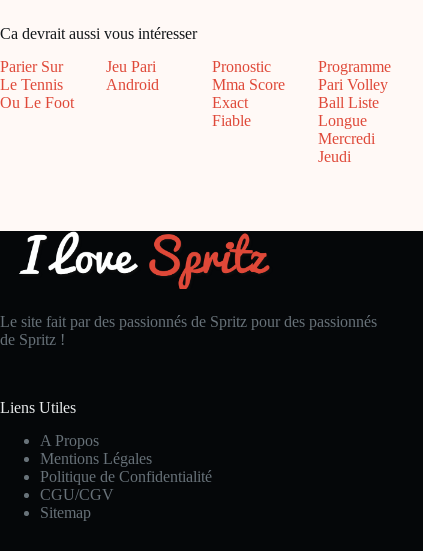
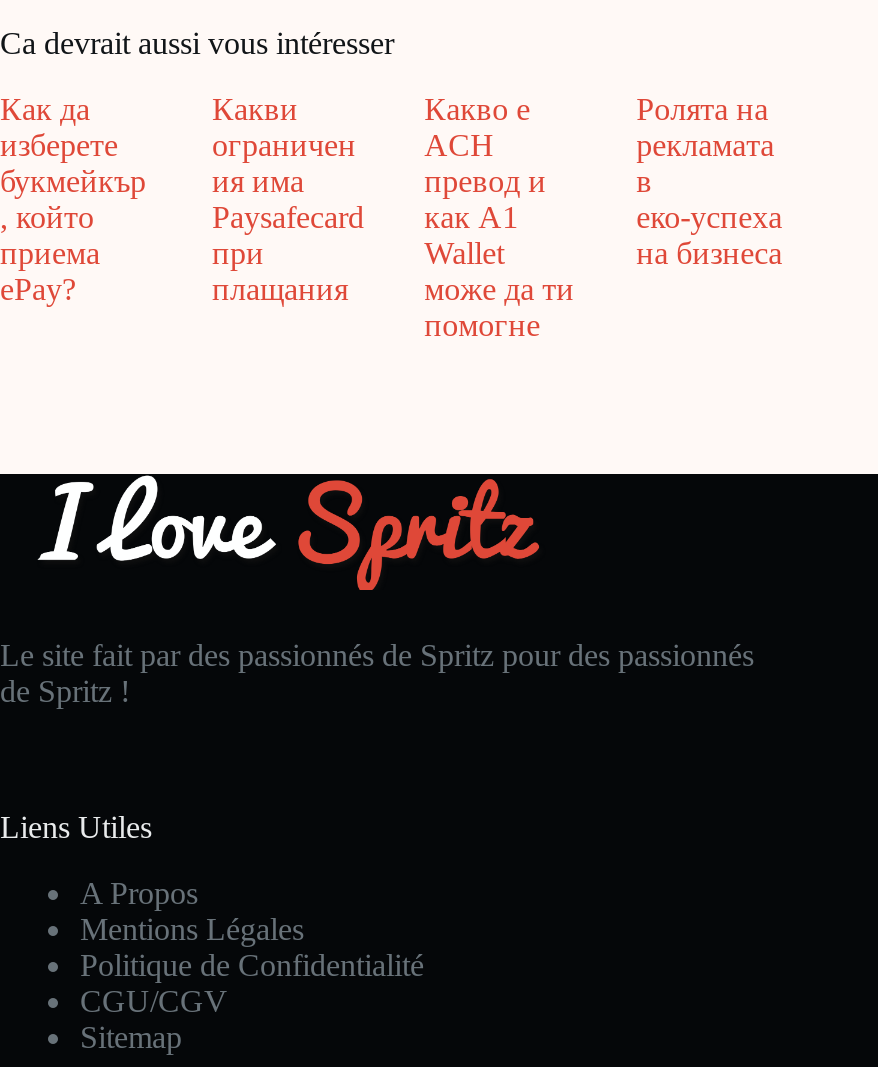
[0,58,74,111] Parier Sur | Le Tennis | Ou Le Foot -> [0,92,146,306] Как да | изберете | букмейкър | , който | приема | ePay?
[106,58,159,93] Jeu Pari | Android -> [212,92,364,306] Какви | ограничен | ия има | Paysafecard | при | плащания
[212,58,285,129] Pronostic | Mma Score | Exact | Fiable -> [424,92,574,342] Какво е | ACH | превод и | как A1 | Wallet | може да ти | помогне
[318,58,391,165] Programme | Pari Volley | Ball Liste | Longue | Mercredi | Jeudi -> [636,92,782,270] Ролята на | рекламата | в | еко‑успеха | на бизнеса

